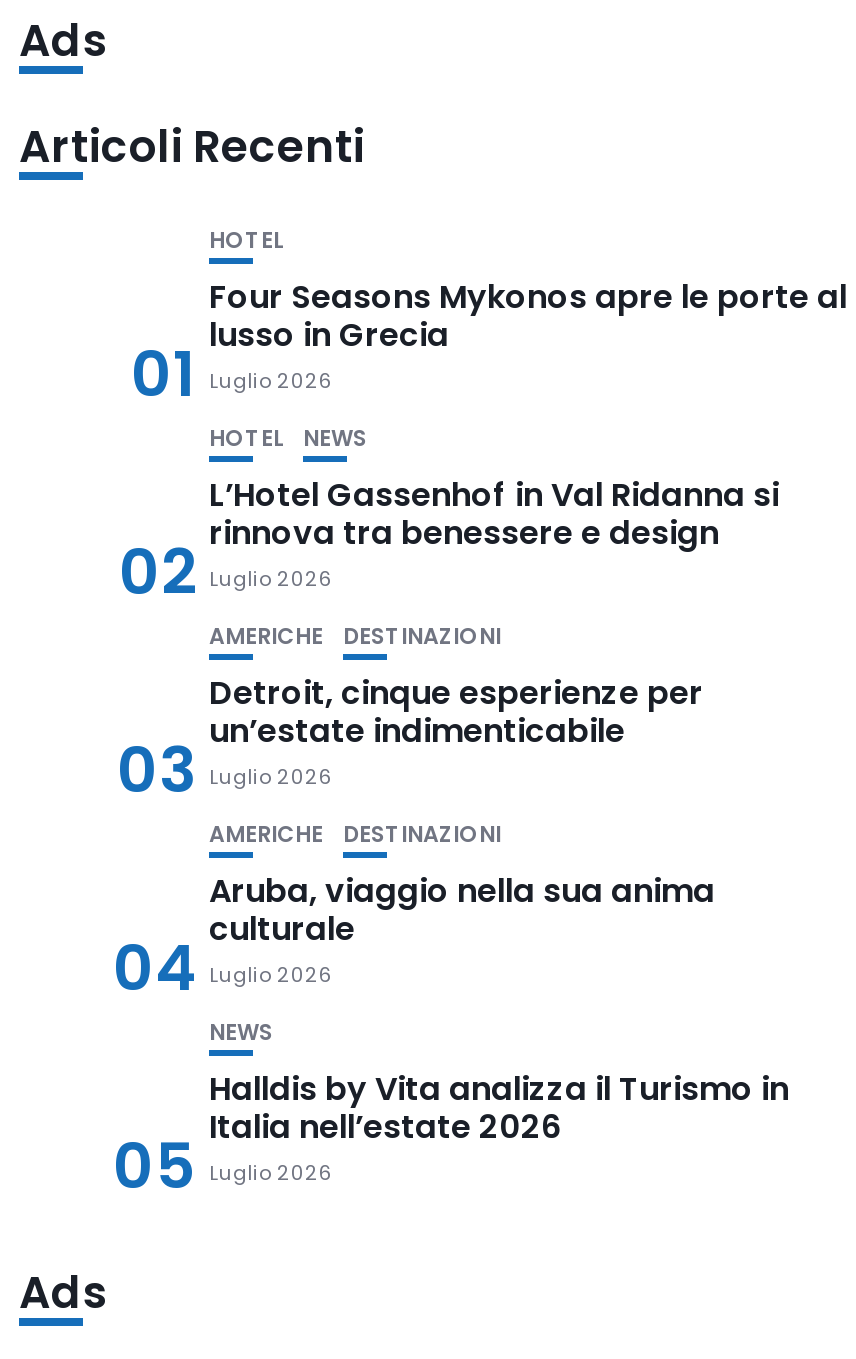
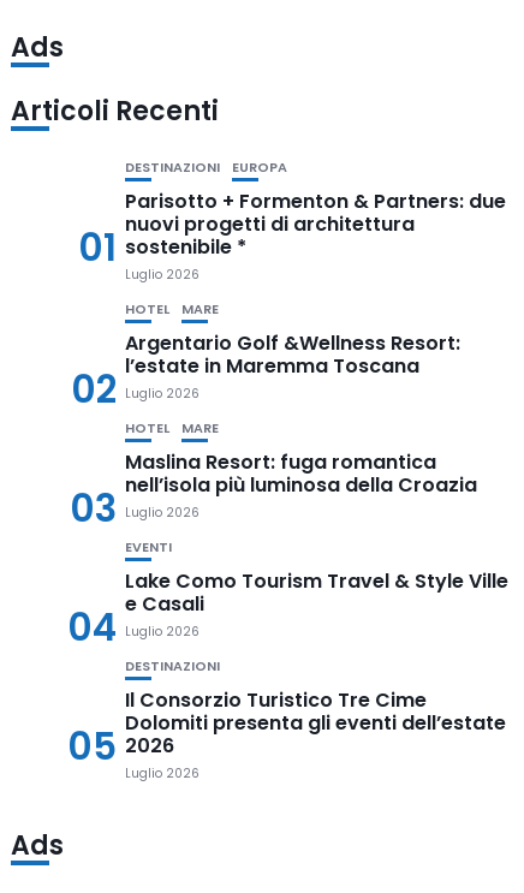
[209,224,847,358] HOTEL | Four Seasons Mykonos apre le porte al | lusso in Grecia -> [125,157,506,261] DESTINAZIONI | EUROPA | Parisotto + Formenton & Partners: due | nuovi progetti di architettura | sostenibile *
[209,422,779,556] NEWS | L’Hotel Gassenhof in Val Ridanna si | rinnova tra benessere e design -> [125,299,460,380] MARE | Argentario Golf &Wellness Resort: | l’estate in Maremma Toscana
[209,620,703,754] AMERICHE | DESTINAZIONI | Detroit, cinque esperienze per | un’estate indimenticabile -> [125,418,477,499] HOTEL | MARE | Maslina Resort: fuga romantica | nell’isola più luminosa della Croazia
[209,818,715,952] AMERICHE | DESTINAZIONI | Aruba, viaggio nella sua anima | culturale -> [125,537,508,618] EVENTI | Lake Como Tourism Travel & Style Ville | e Casali
[209,1016,789,1150] NEWS | Halldis by Vita analizza il Turismo in | Italia nell’estate 2026 -> [125,656,506,760] DESTINAZIONI | Il Consorzio Turistico Tre Cime | Dolomiti presenta gli eventi dell’estate | 2026

